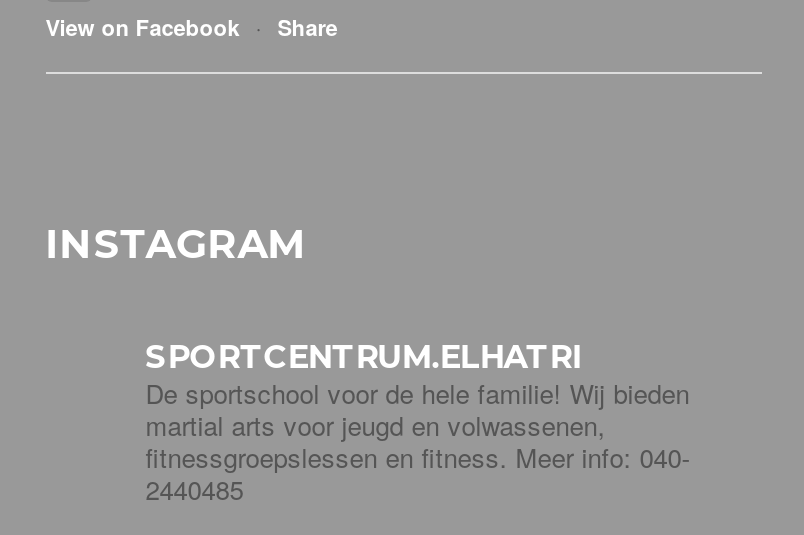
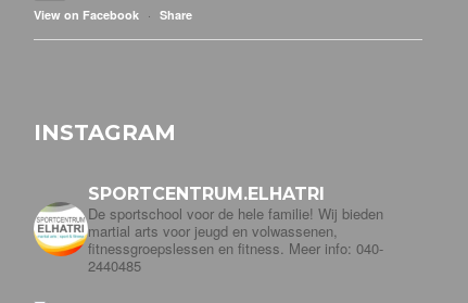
none -> [33,202,84,257] [image]

